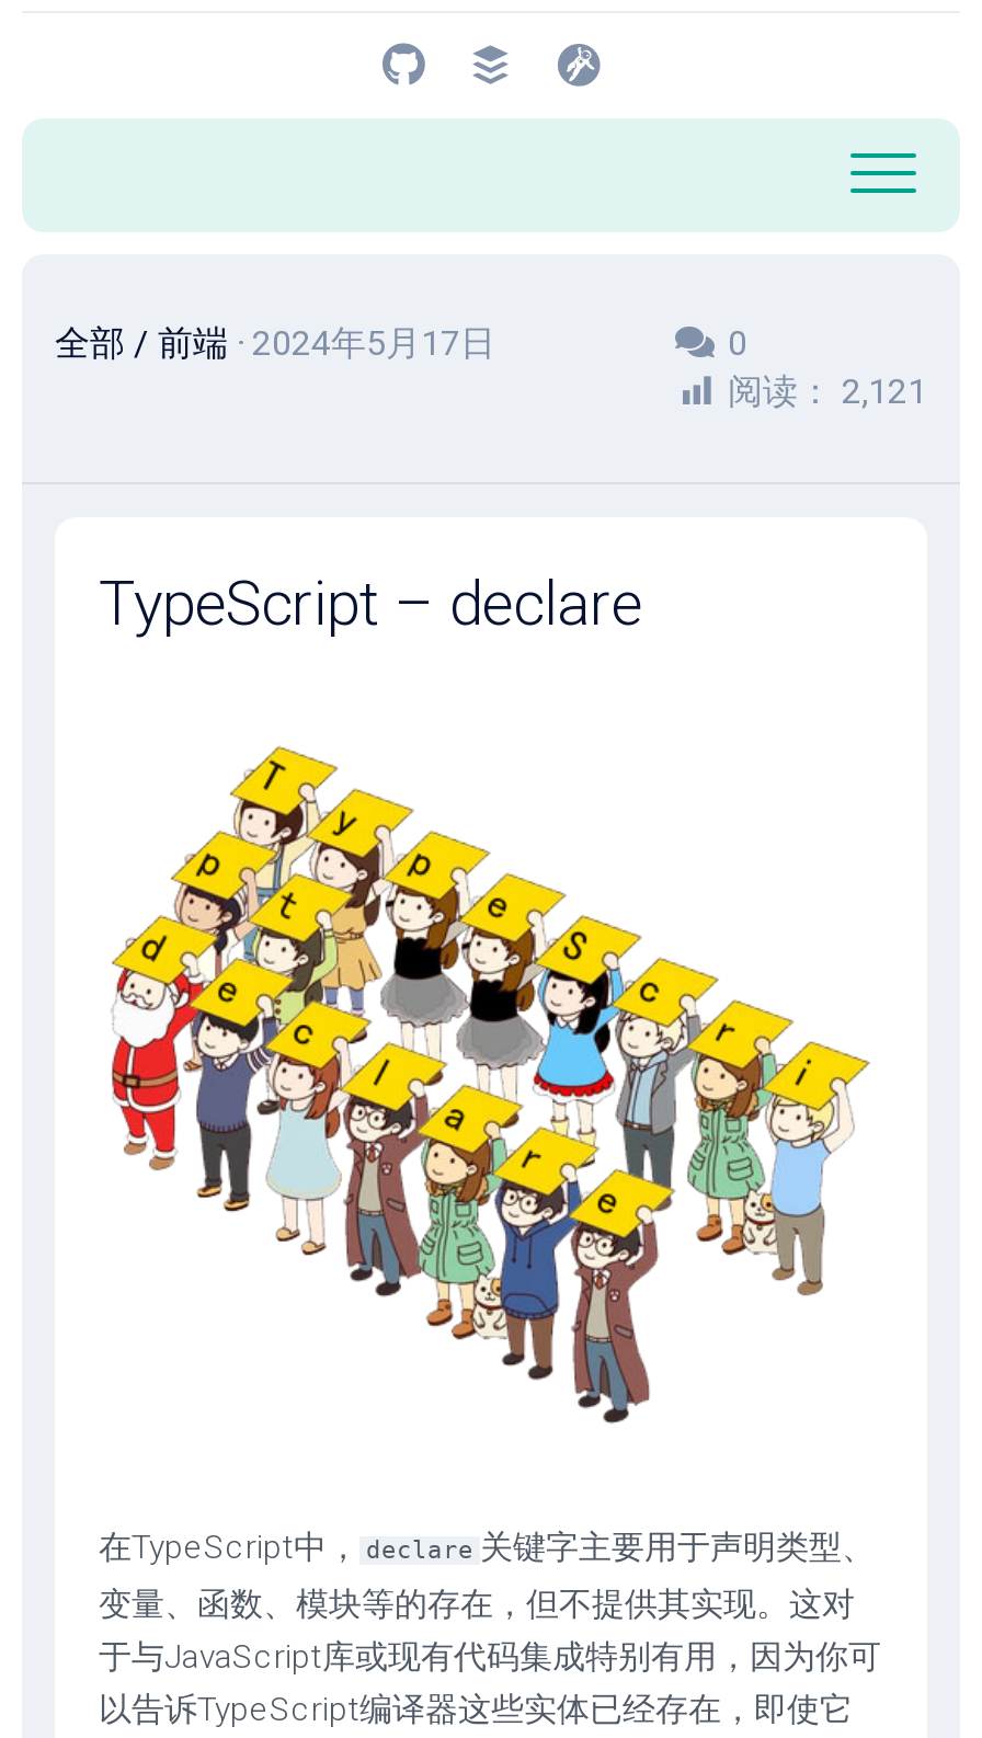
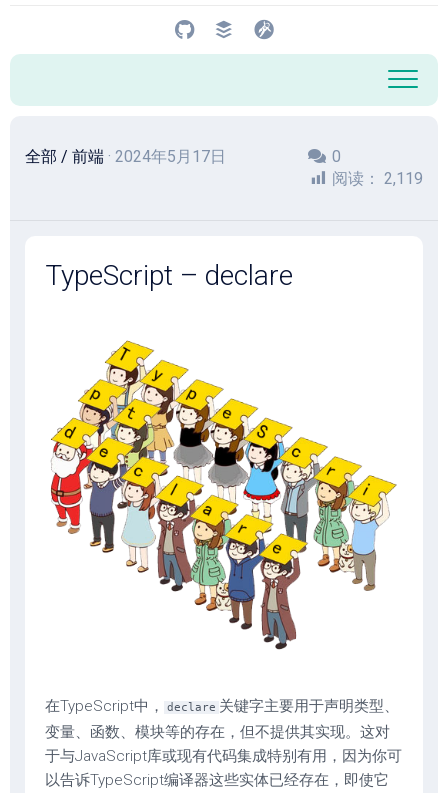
[728,370,927,412] 阅读： 2,121 -> [332,169,423,188] 阅读： 2,119

